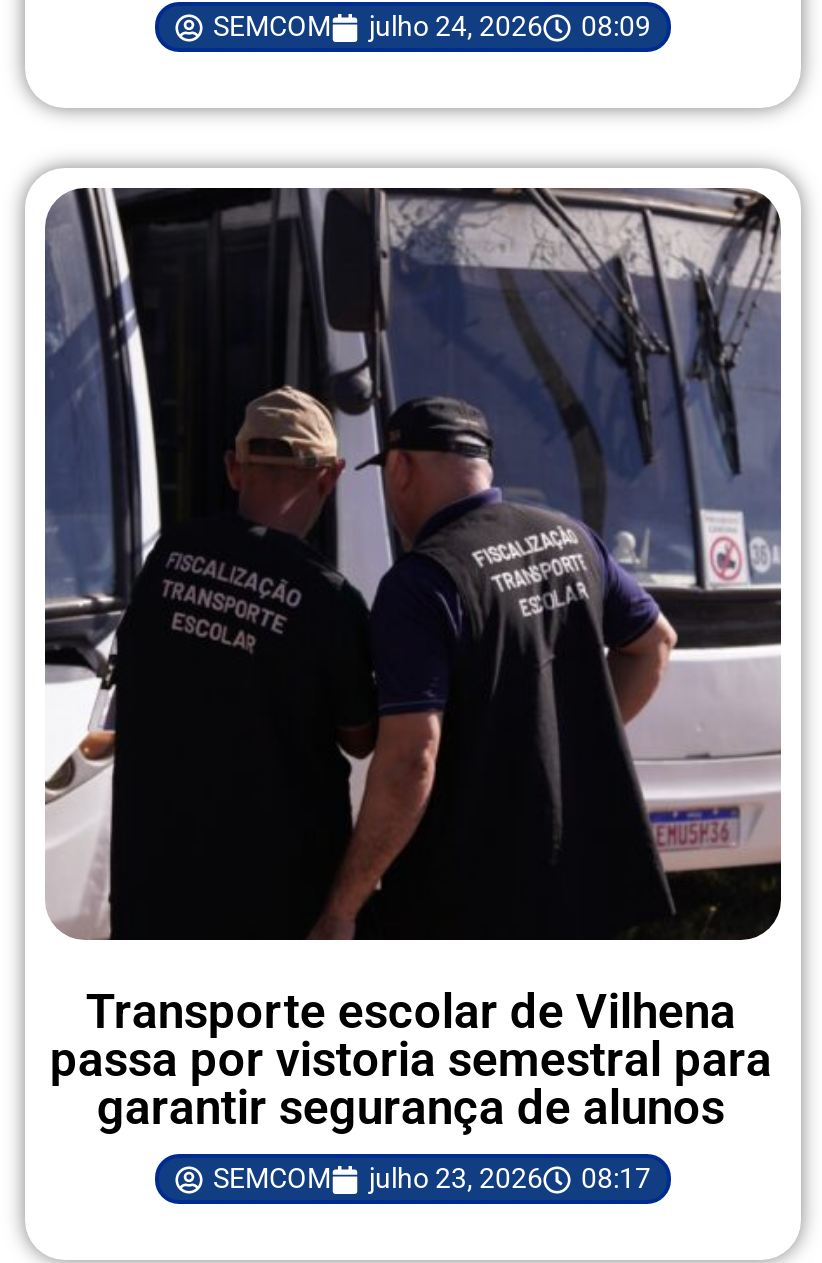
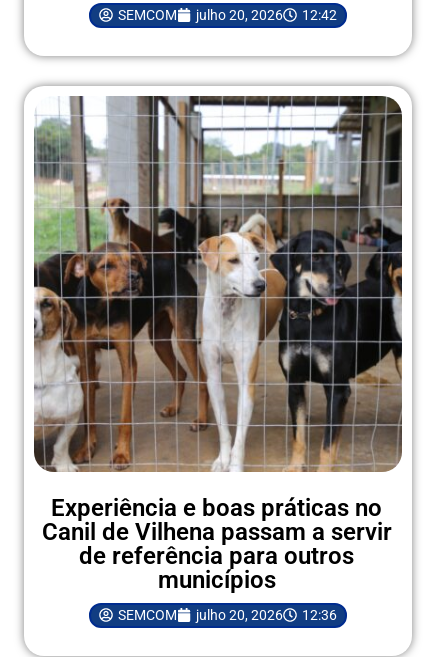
[369,11,651,43] julho 24, 2026 | 08:09 -> [196,7,337,23] julho 20, 2026 | 12:42
[43,185,781,1137] [image] | Transporte escolar de Vilhena | passa por vistoria semestral para | garantir segurança de alunos -> [33,95,403,594] [image] | Experiência e boas práticas no | Canil de Vilhena passam a servir | de referência para outros | municípios
[369,1163,651,1195] julho 23, 2026 | 08:17 -> [196,607,337,623] julho 20, 2026 | 12:36

